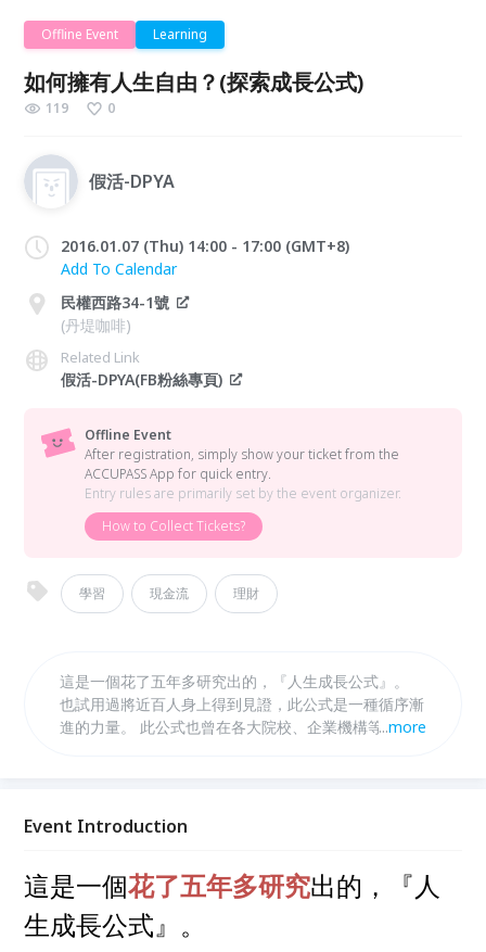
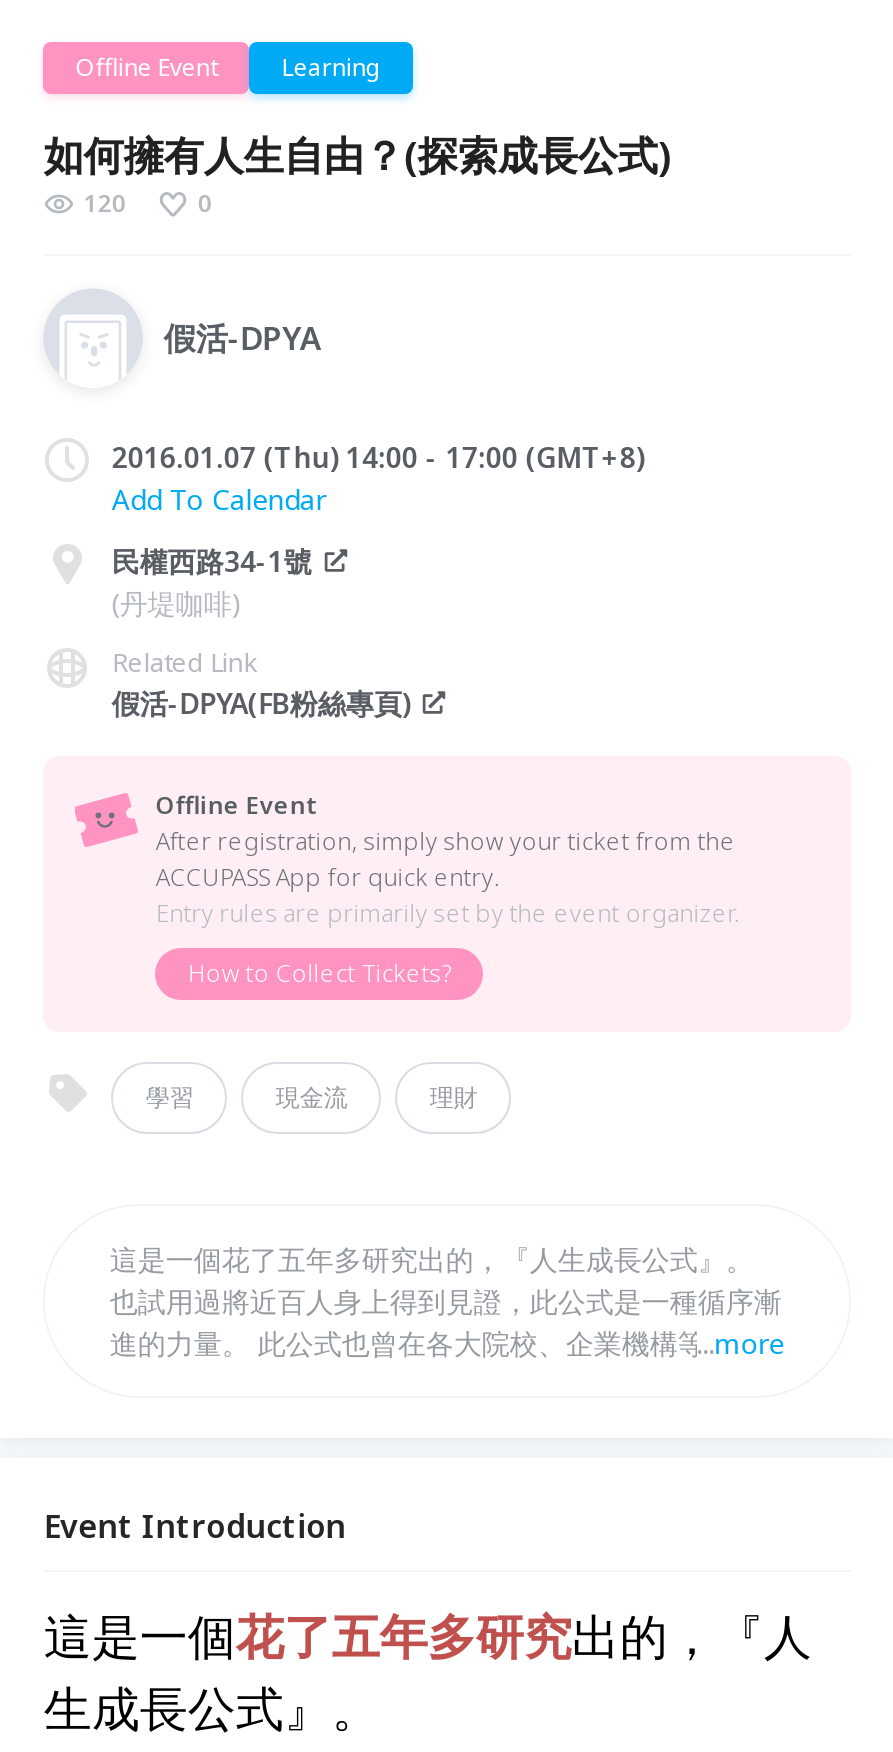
[46,99,69,117] 119 -> [84,186,126,220] 120

